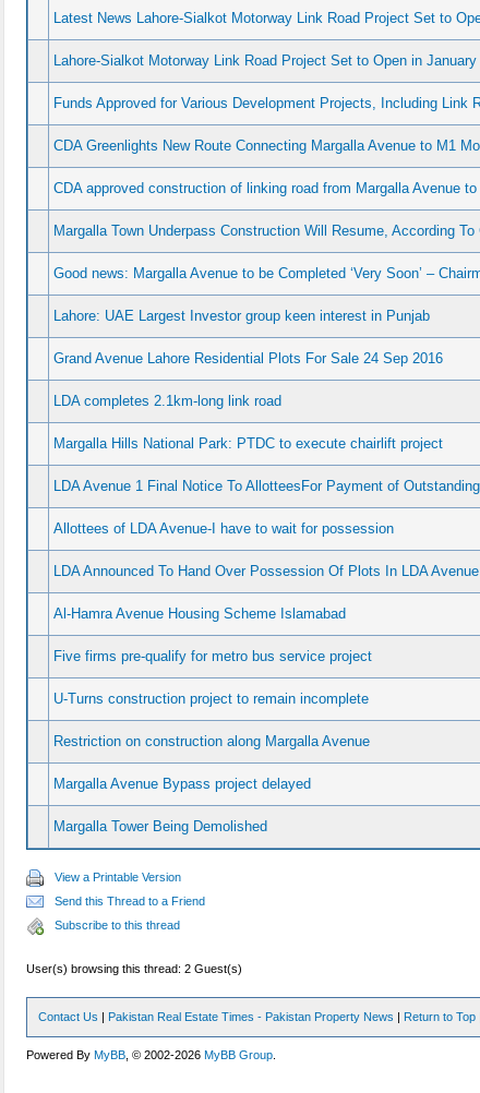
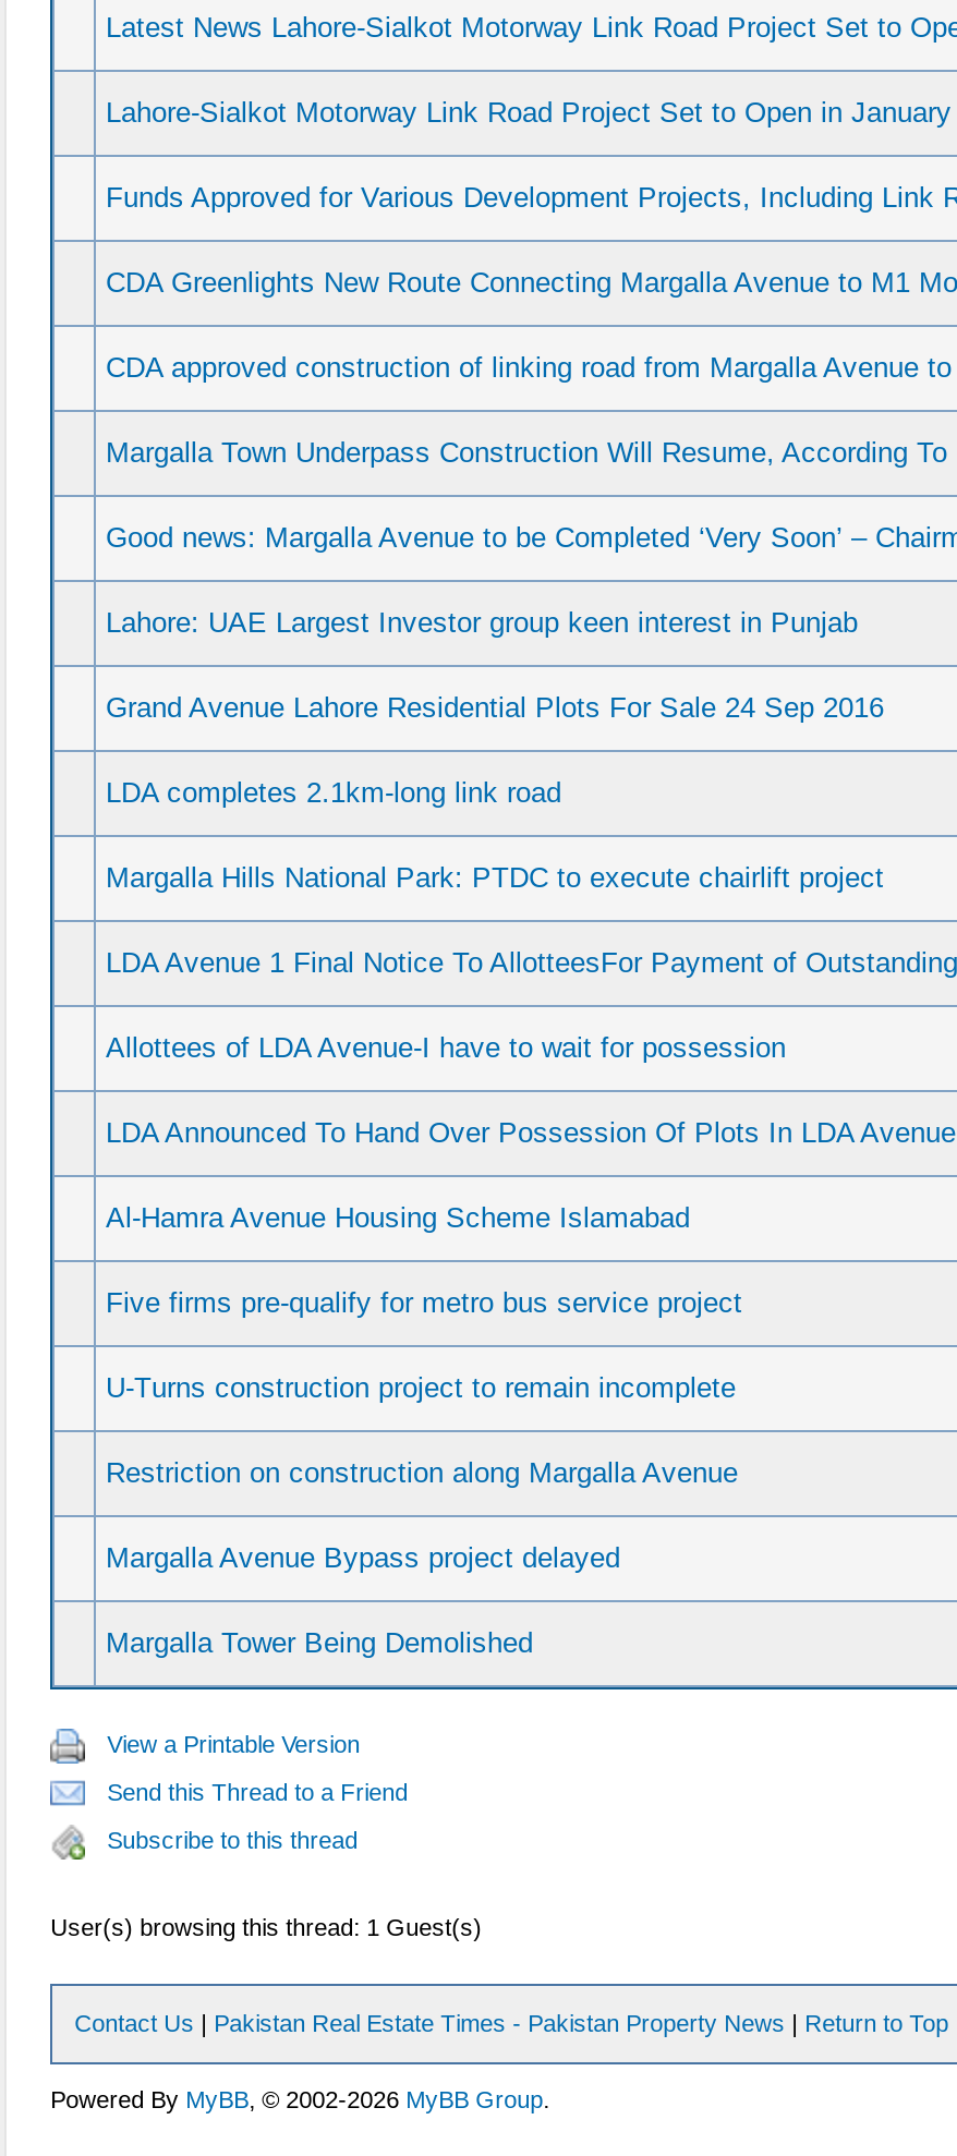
[26,962,242,975] User(s) browsing this thread: 2 Guest(s) -> [50,1914,482,1940] User(s) browsing this thread: 1 Guest(s)

